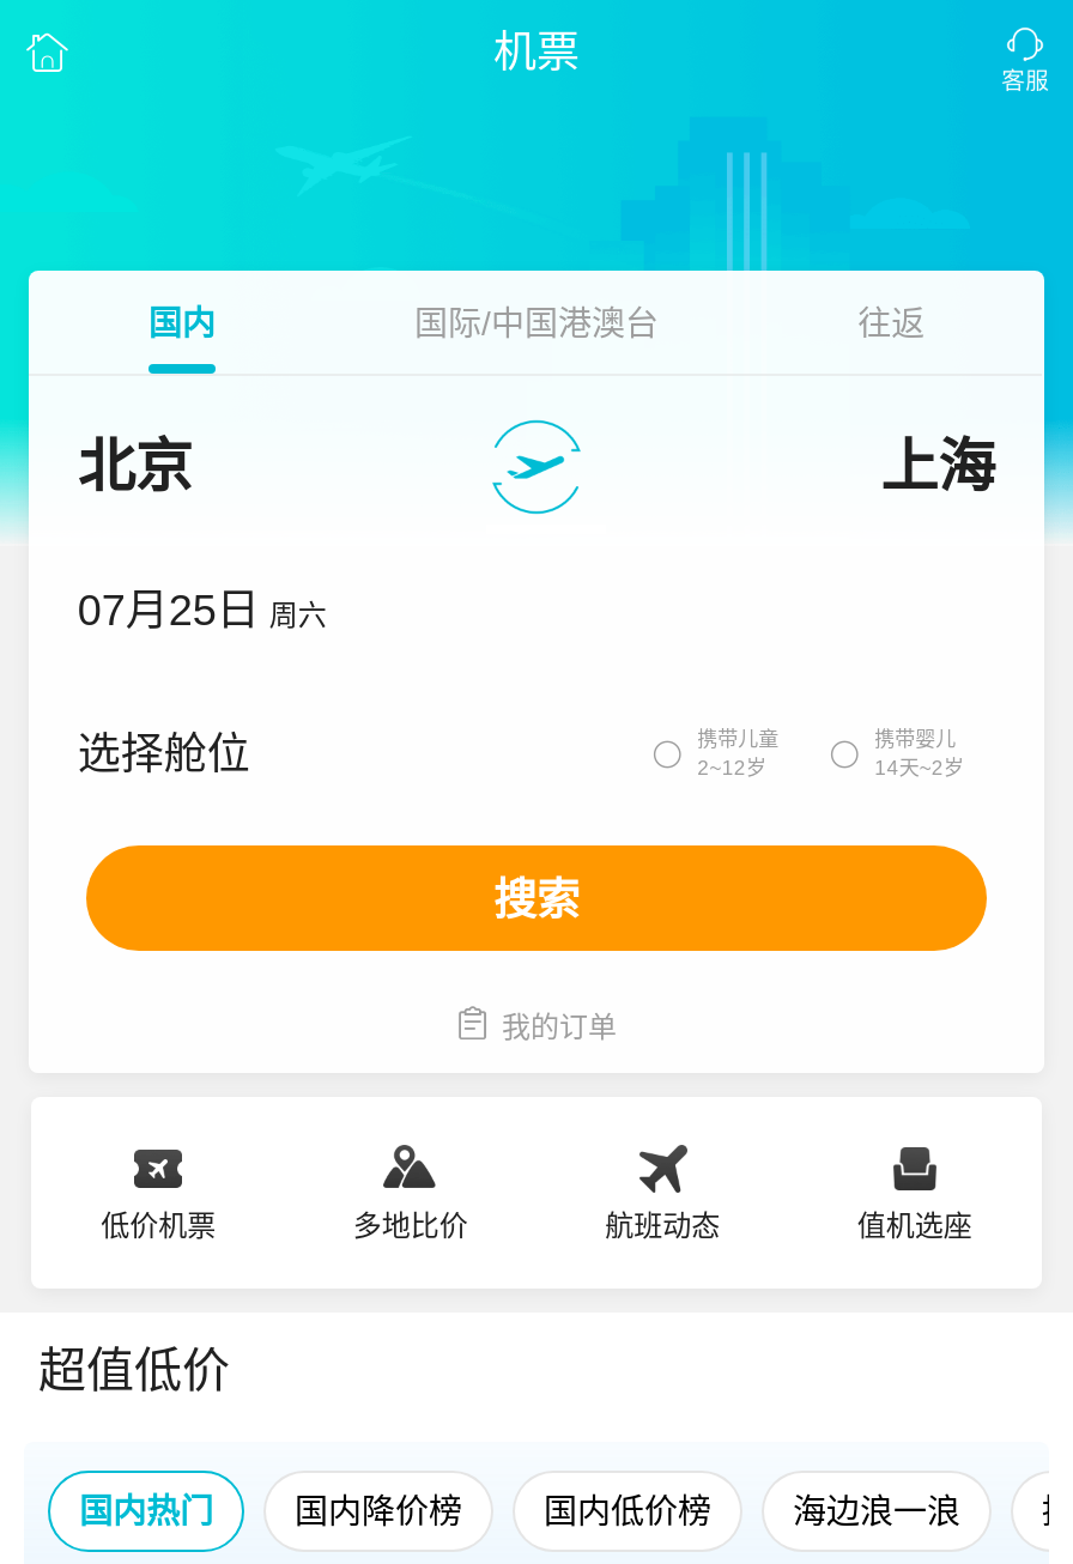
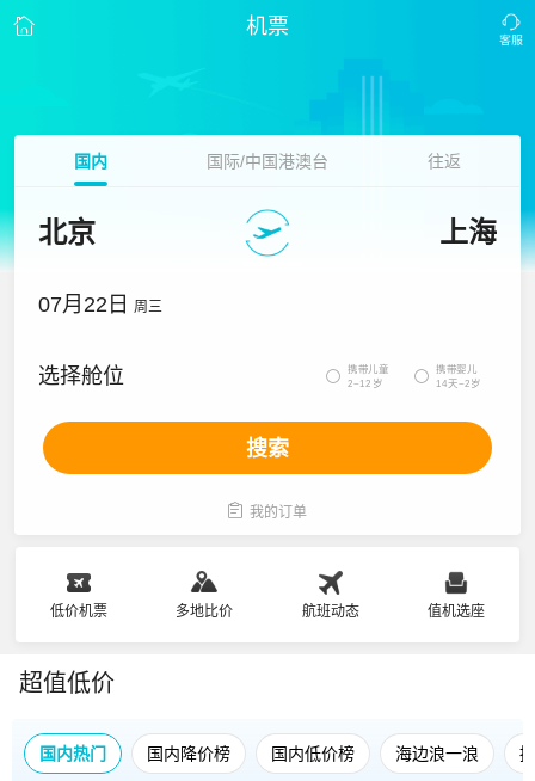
[77,587,326,635] 07月25日 周六 -> [39,293,163,316] 07月22日 周三

